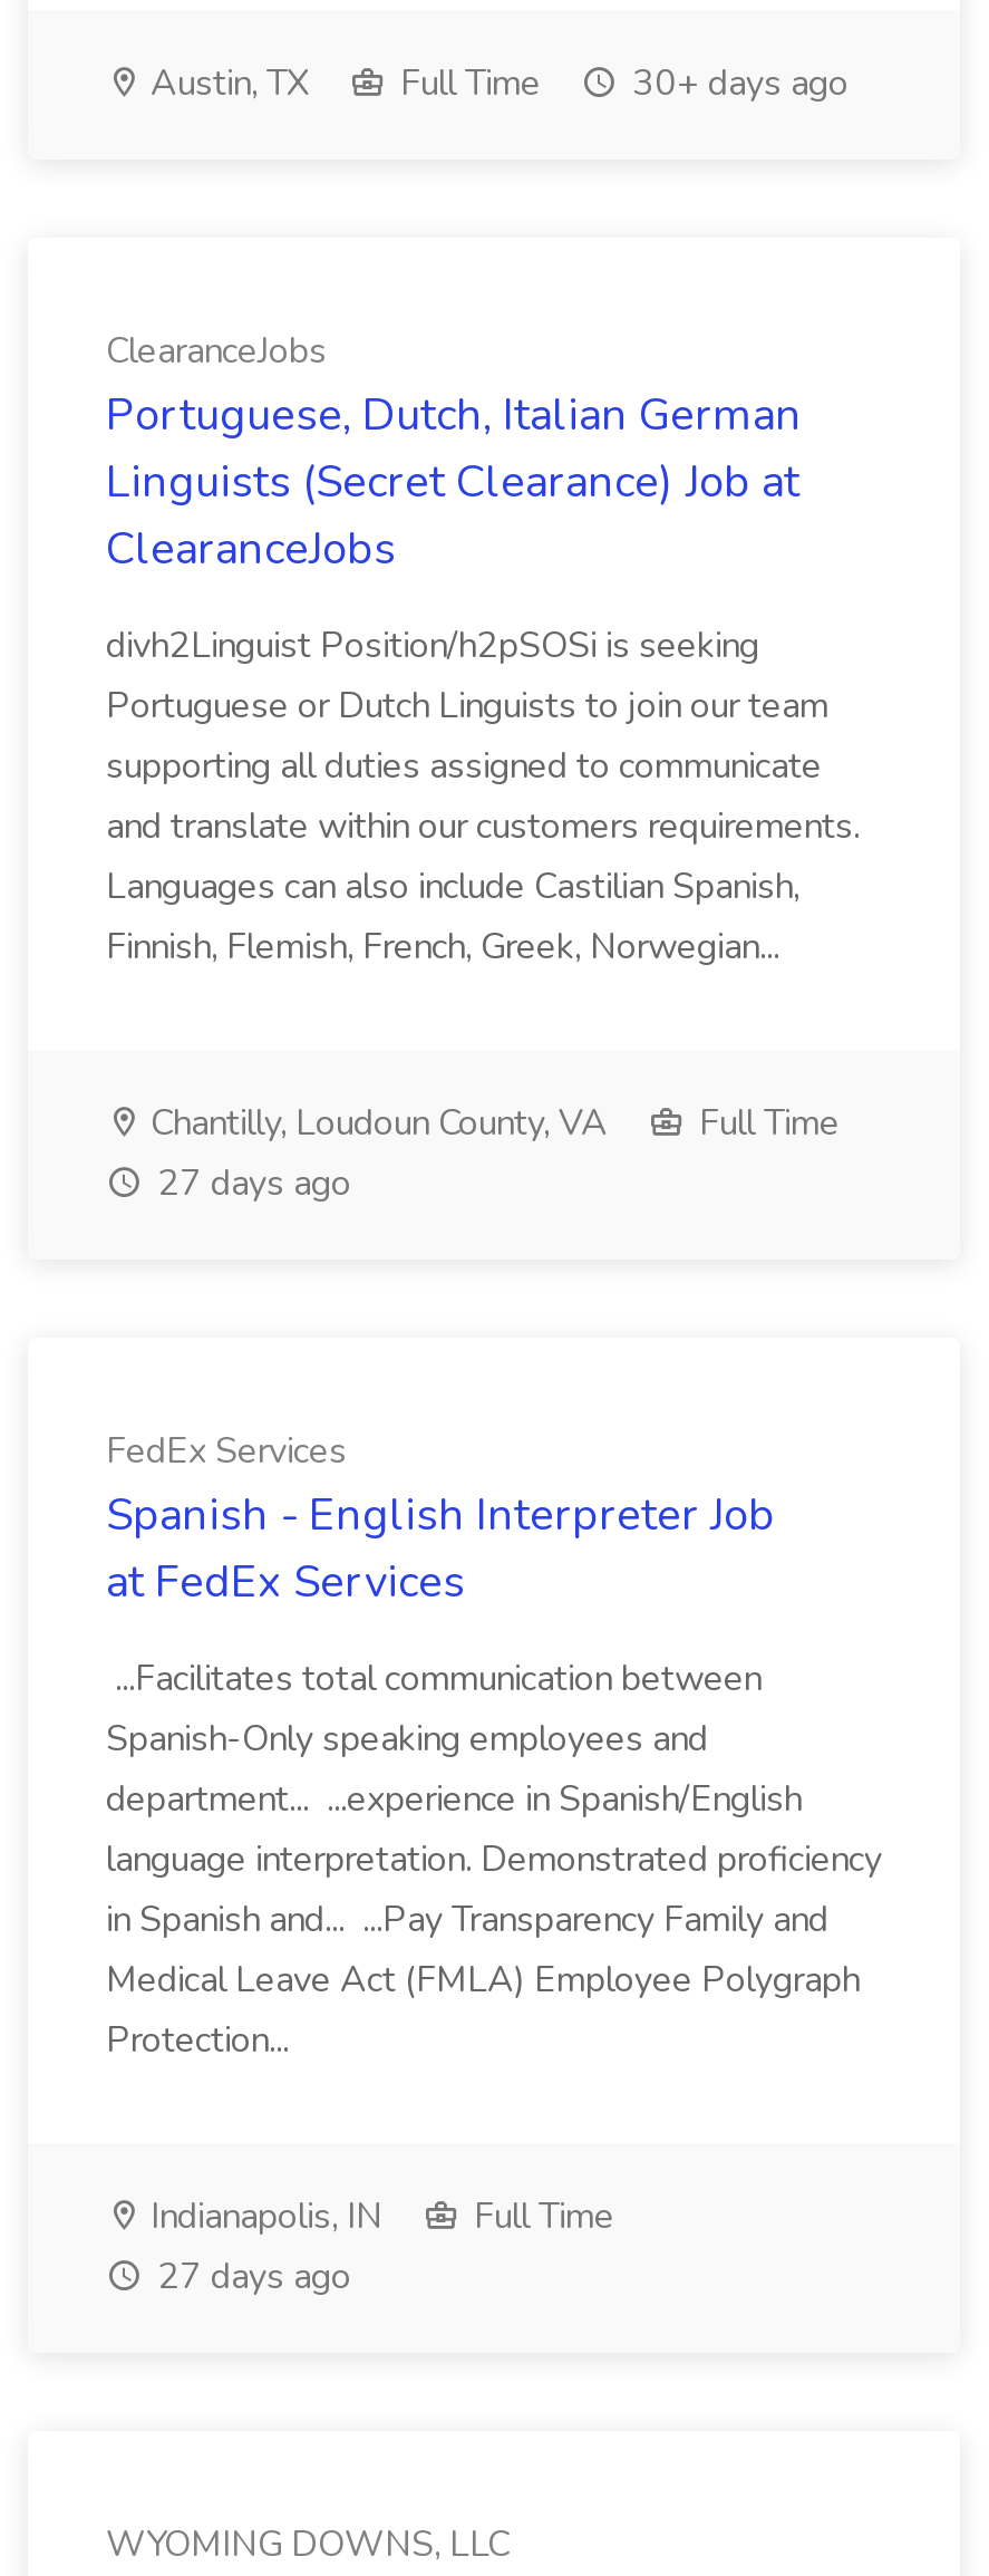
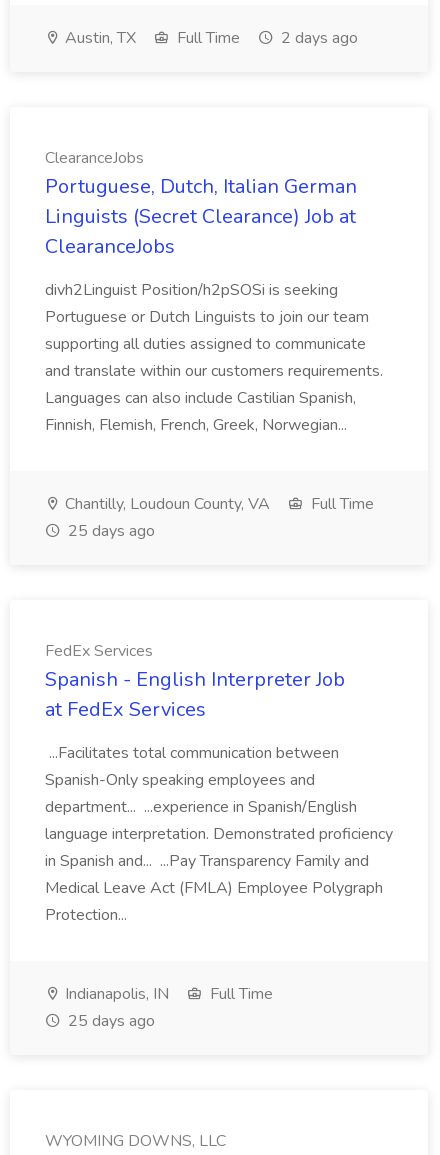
[142,59,849,108] Austin, TX Full Time 30+ days ago -> [61,27,358,49] Austin, TX Full Time 2 days ago
[148,1159,351,1208] 27 days ago -> [64,520,155,542] 25 days ago
[148,2252,351,2302] 27 days ago -> [64,1010,155,1032] 25 days ago

